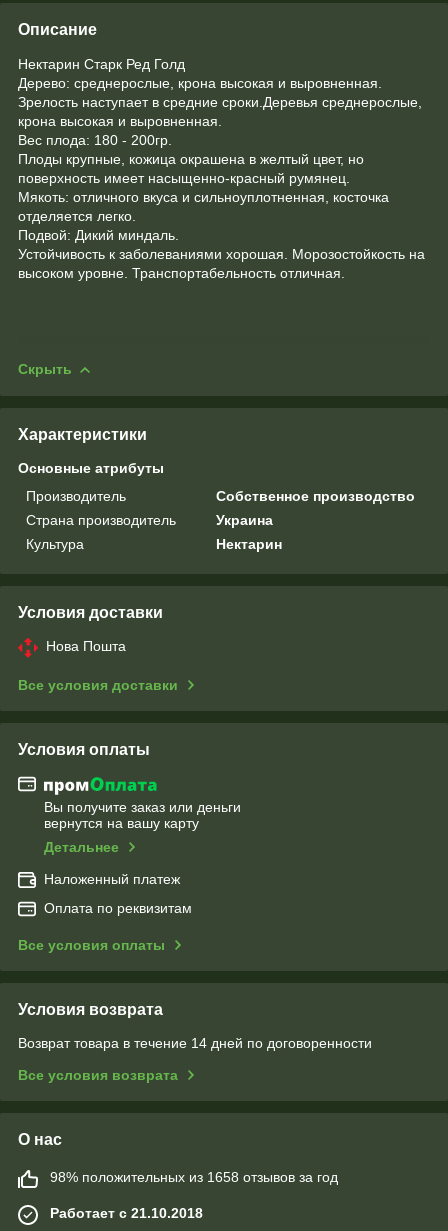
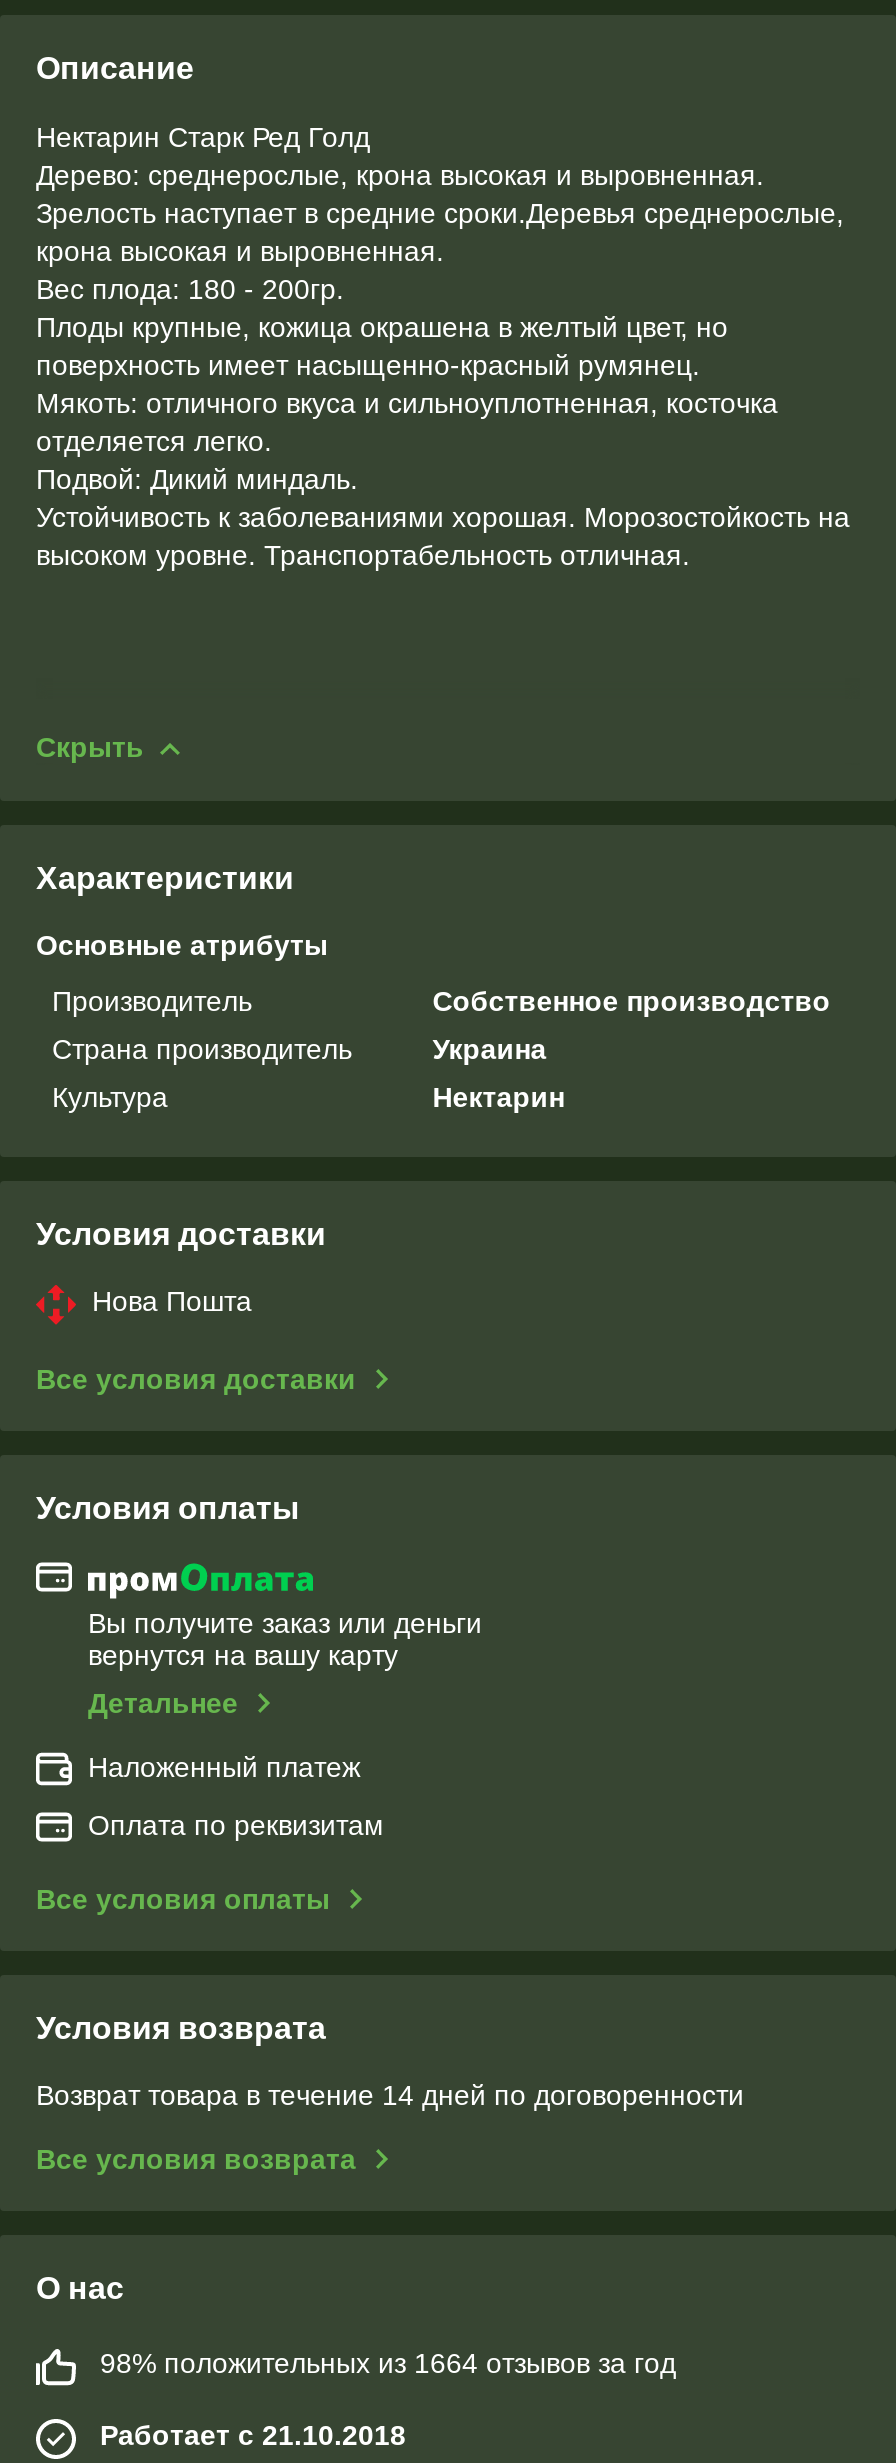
[50,1169,338,1185] 98% положительных из 1658 отзывов за год -> [100,2347,676,2379] 98% положительных из 1664 отзывов за год

